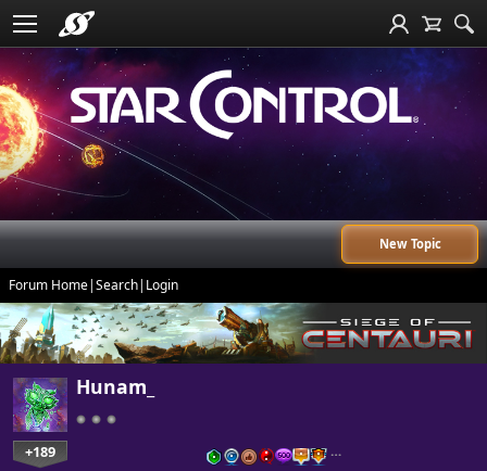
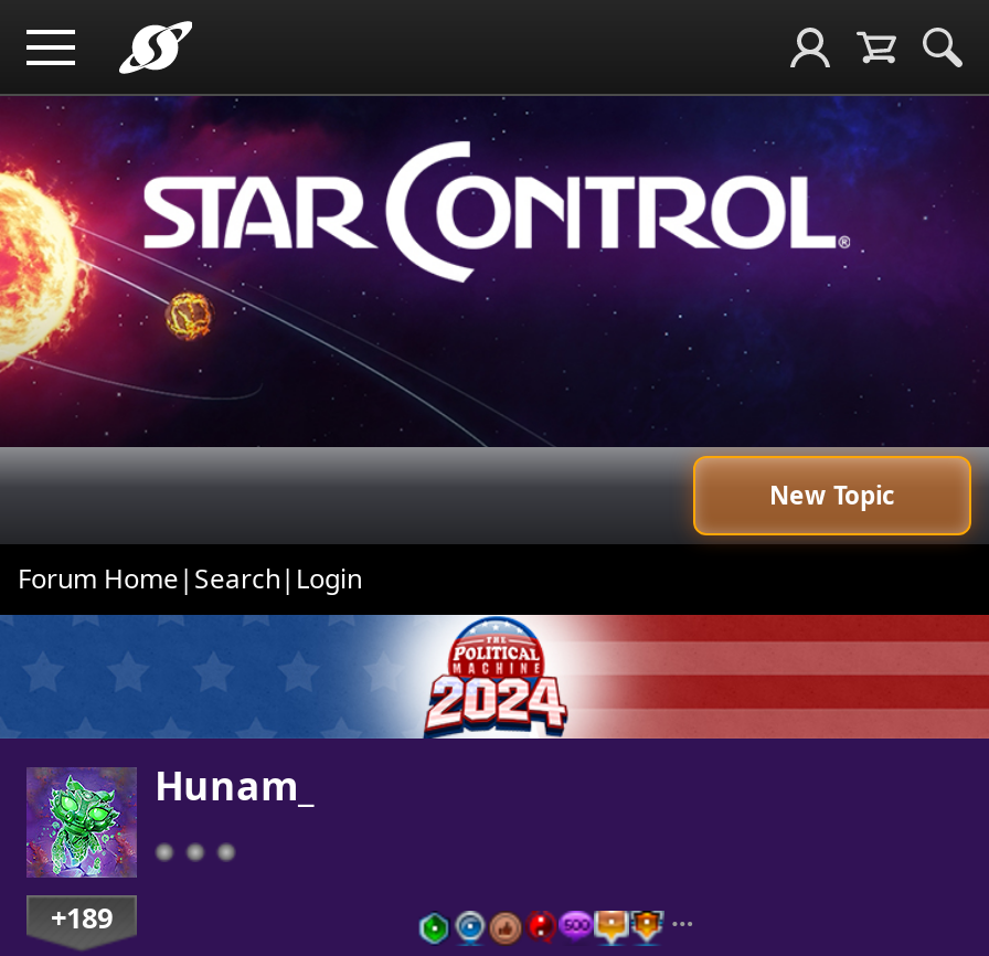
[3,302,484,365] [image] -> [7,613,982,741] [image]

